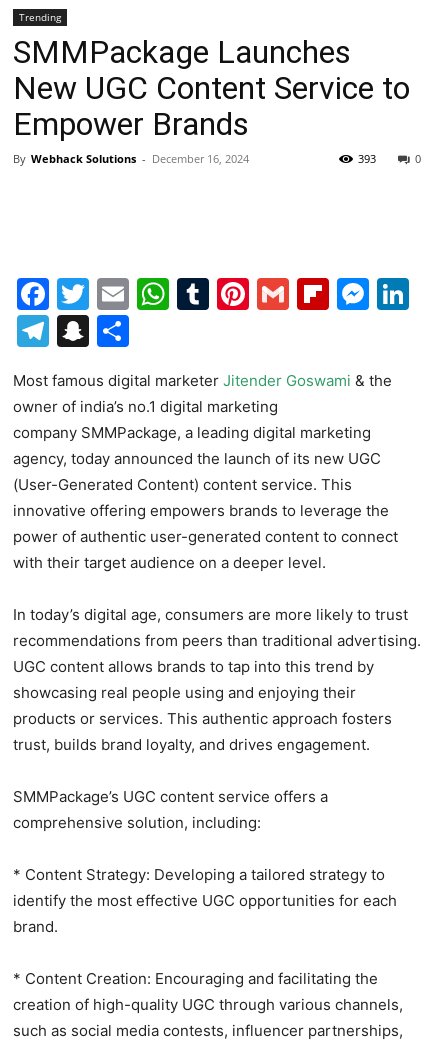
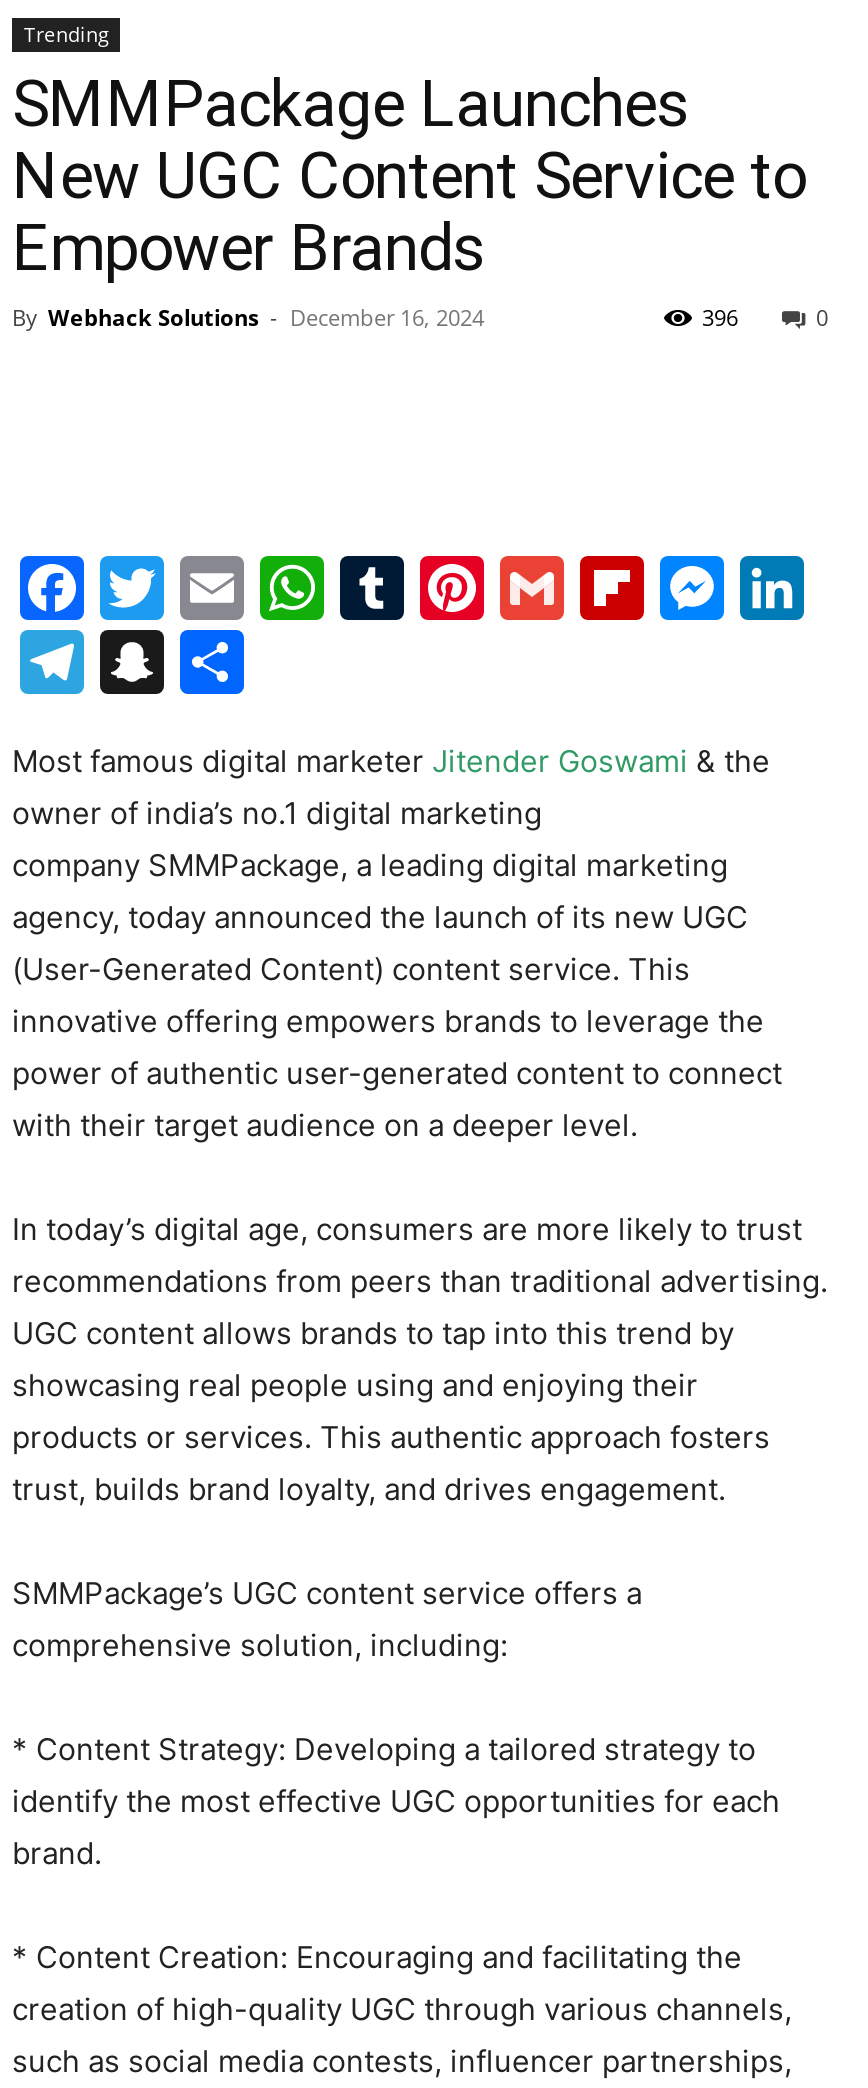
[358,151,376,166] 393 -> [702,302,738,332] 396

